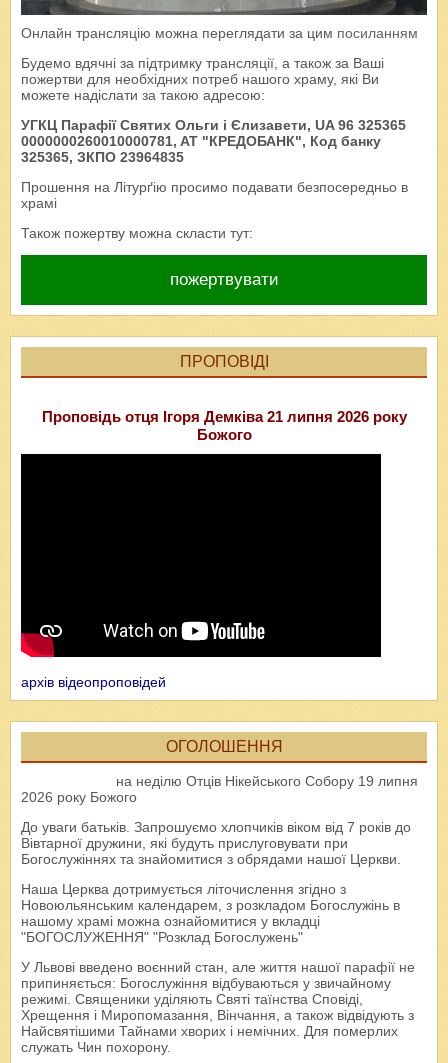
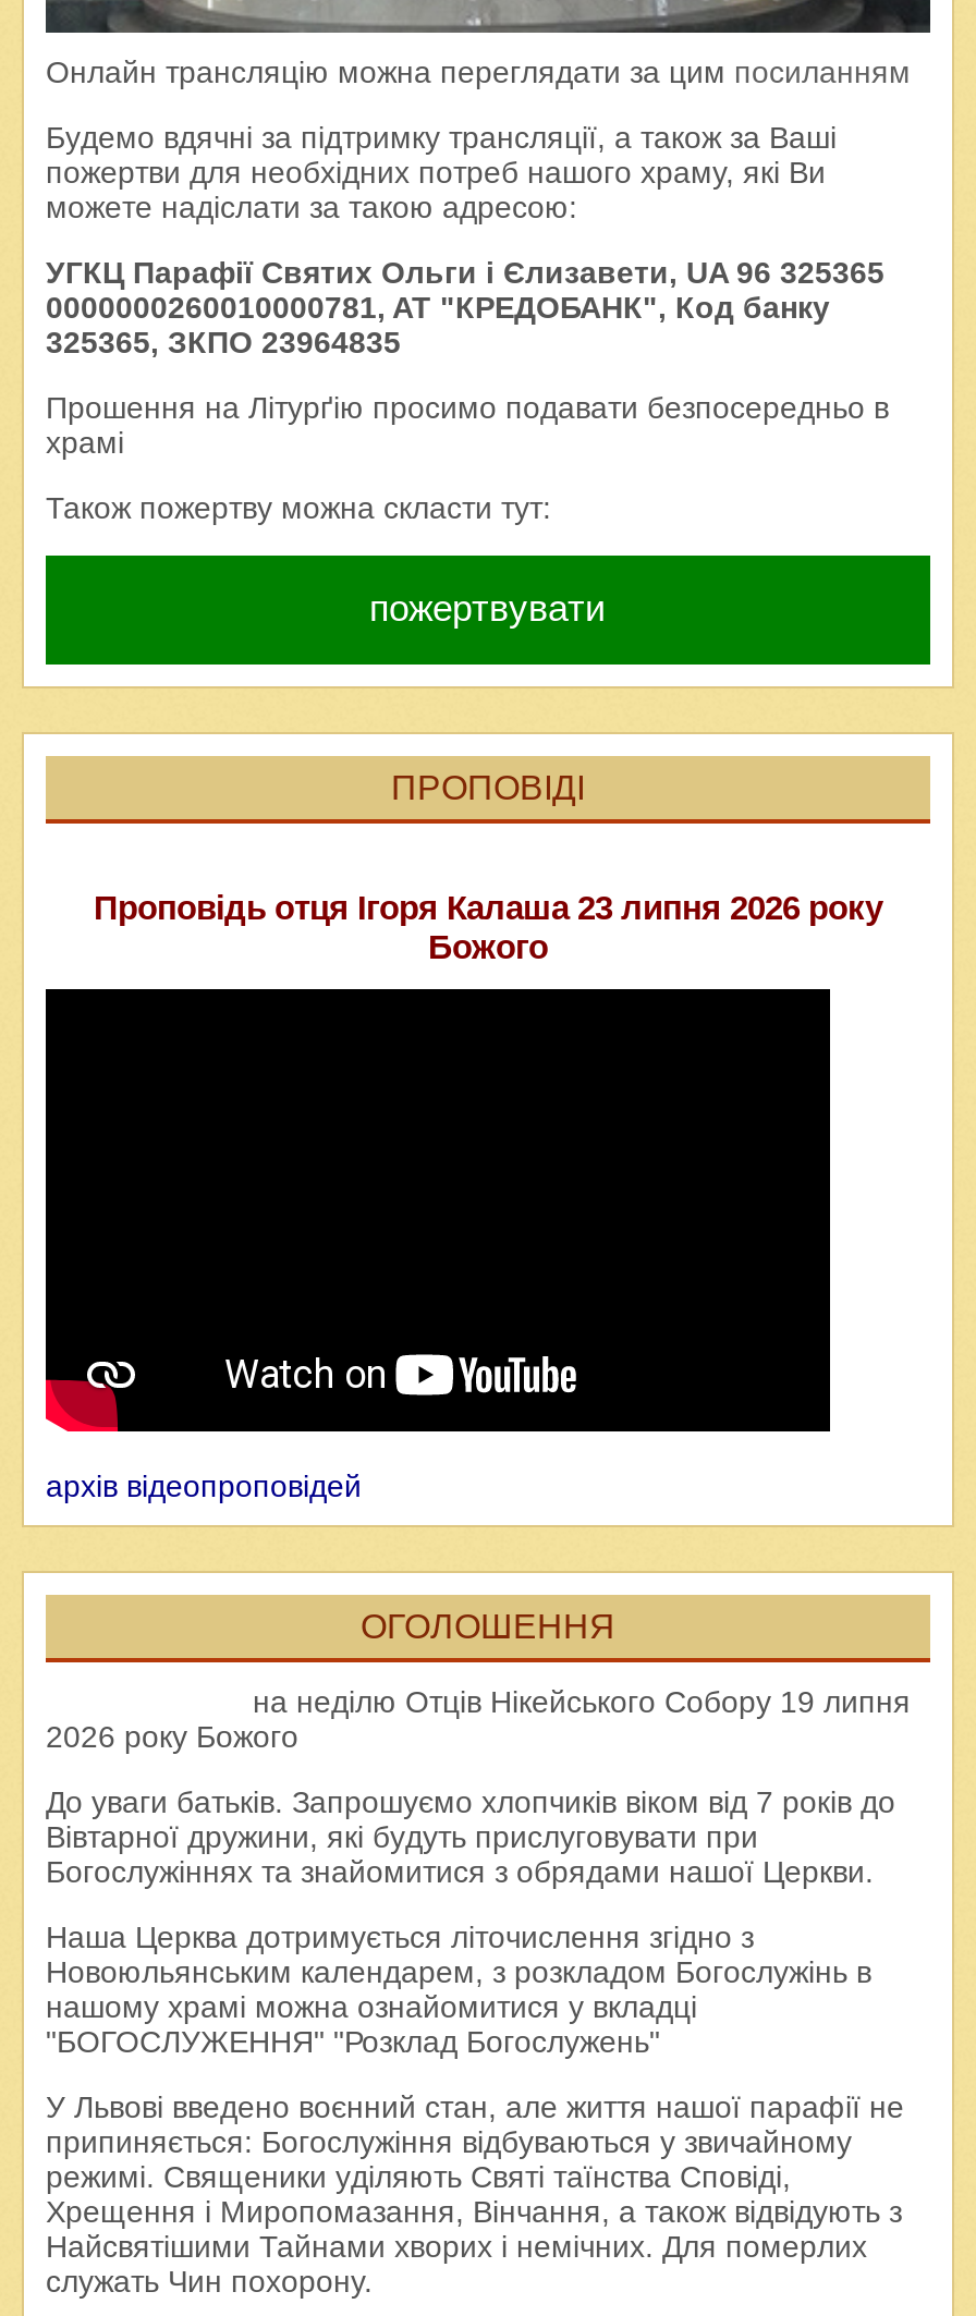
[41,408,406,425] Проповідь отця Ігоря Демківа 21 липня 2026 року -> [94,889,882,926] Проповідь отця Ігоря Калаша 23 липня 2026 року

